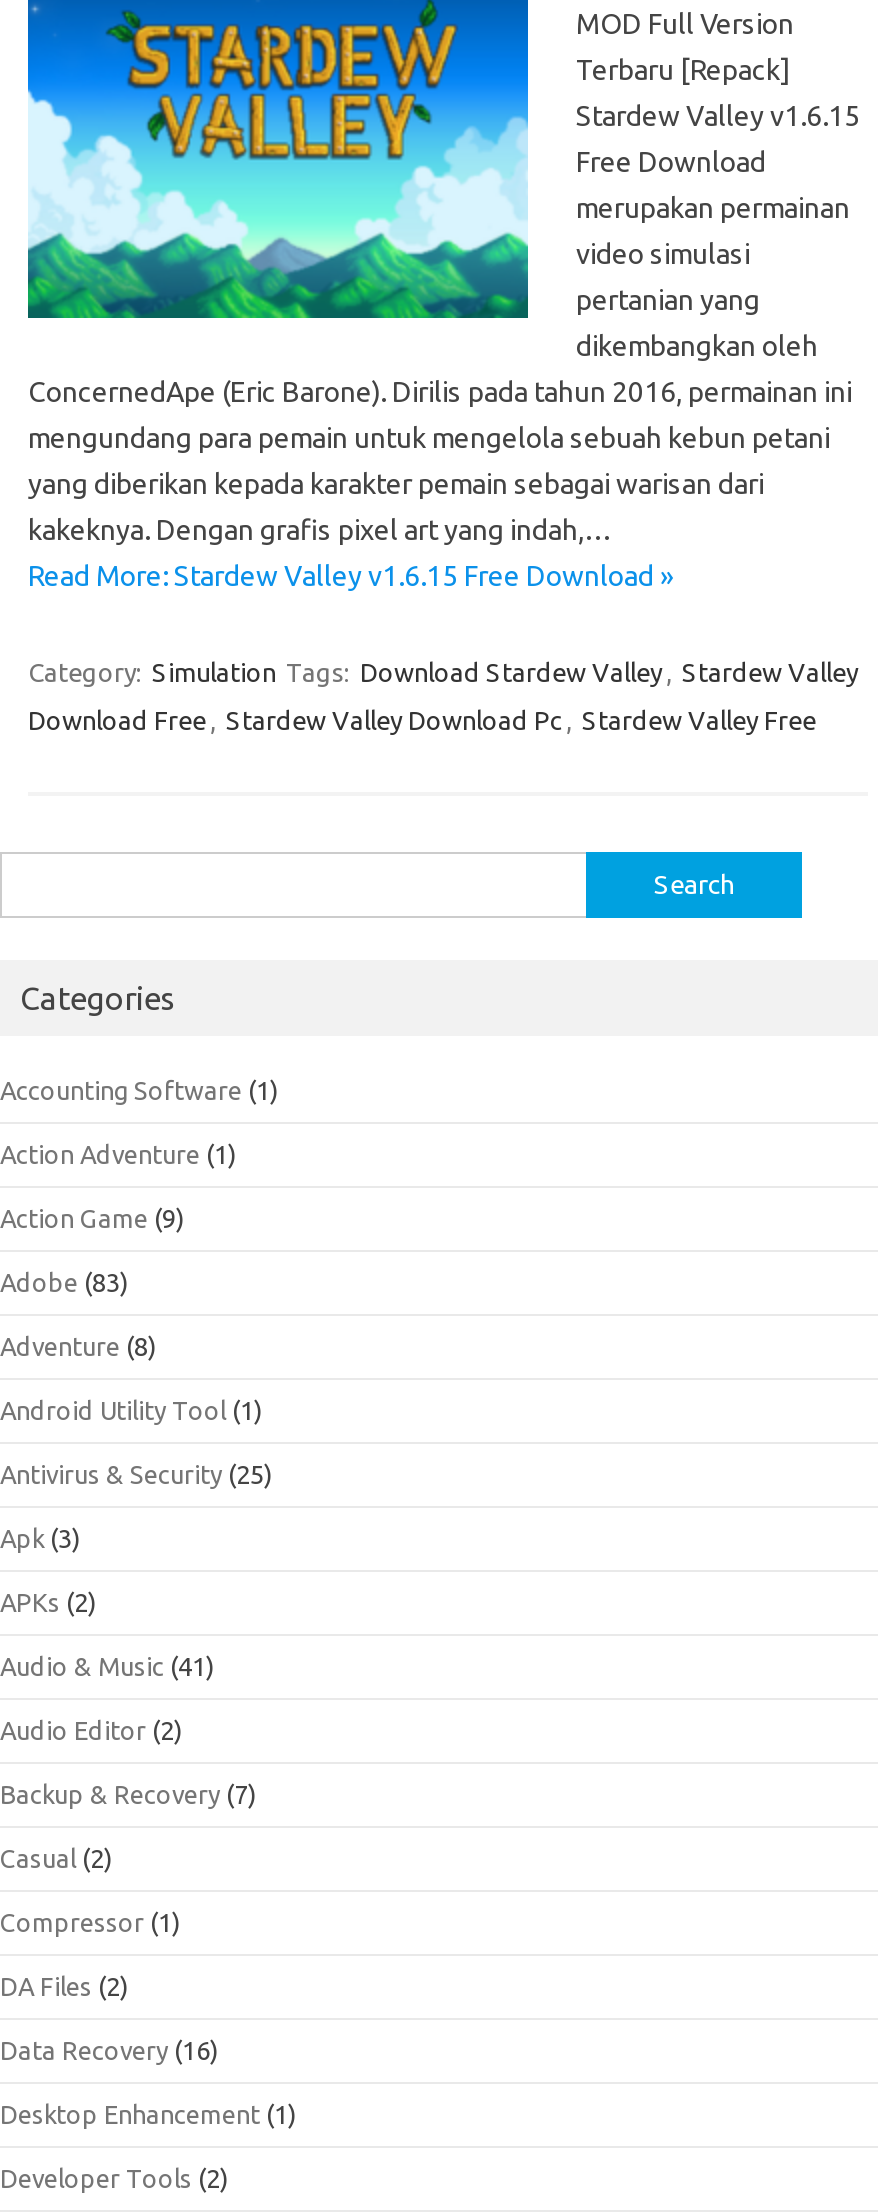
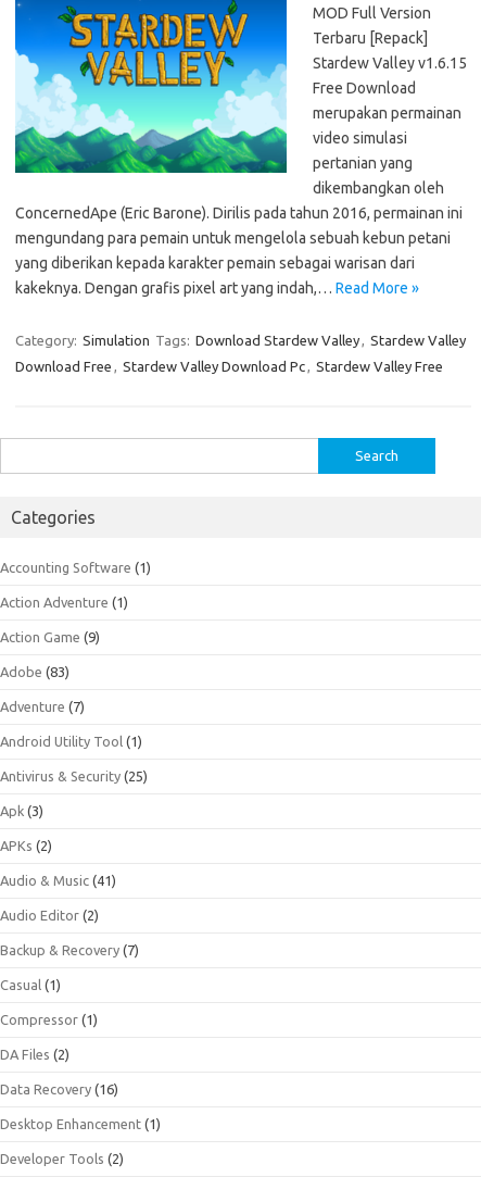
[28,514,674,592] kakeknya. Dengan grafis pixel art yang indah,… | Read More: Stardew Valley v1.6.15 Free Download » -> [15,279,419,297] kakeknya. Dengan grafis pixel art yang indah,… Read More »
[0,1332,156,1360] Adventure (8) -> [0,699,85,714] Adventure (7)
[0,1844,112,1872] Casual (2) -> [0,977,61,992] Casual (1)

